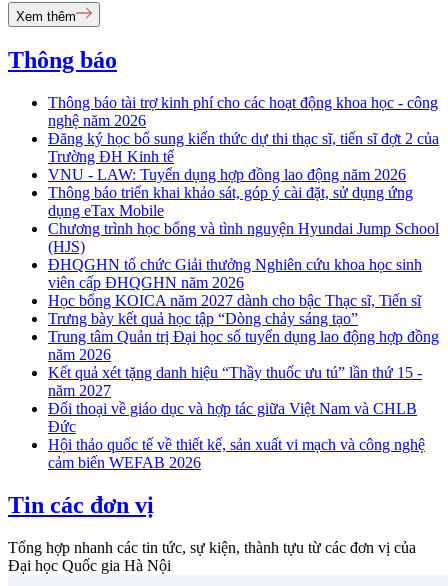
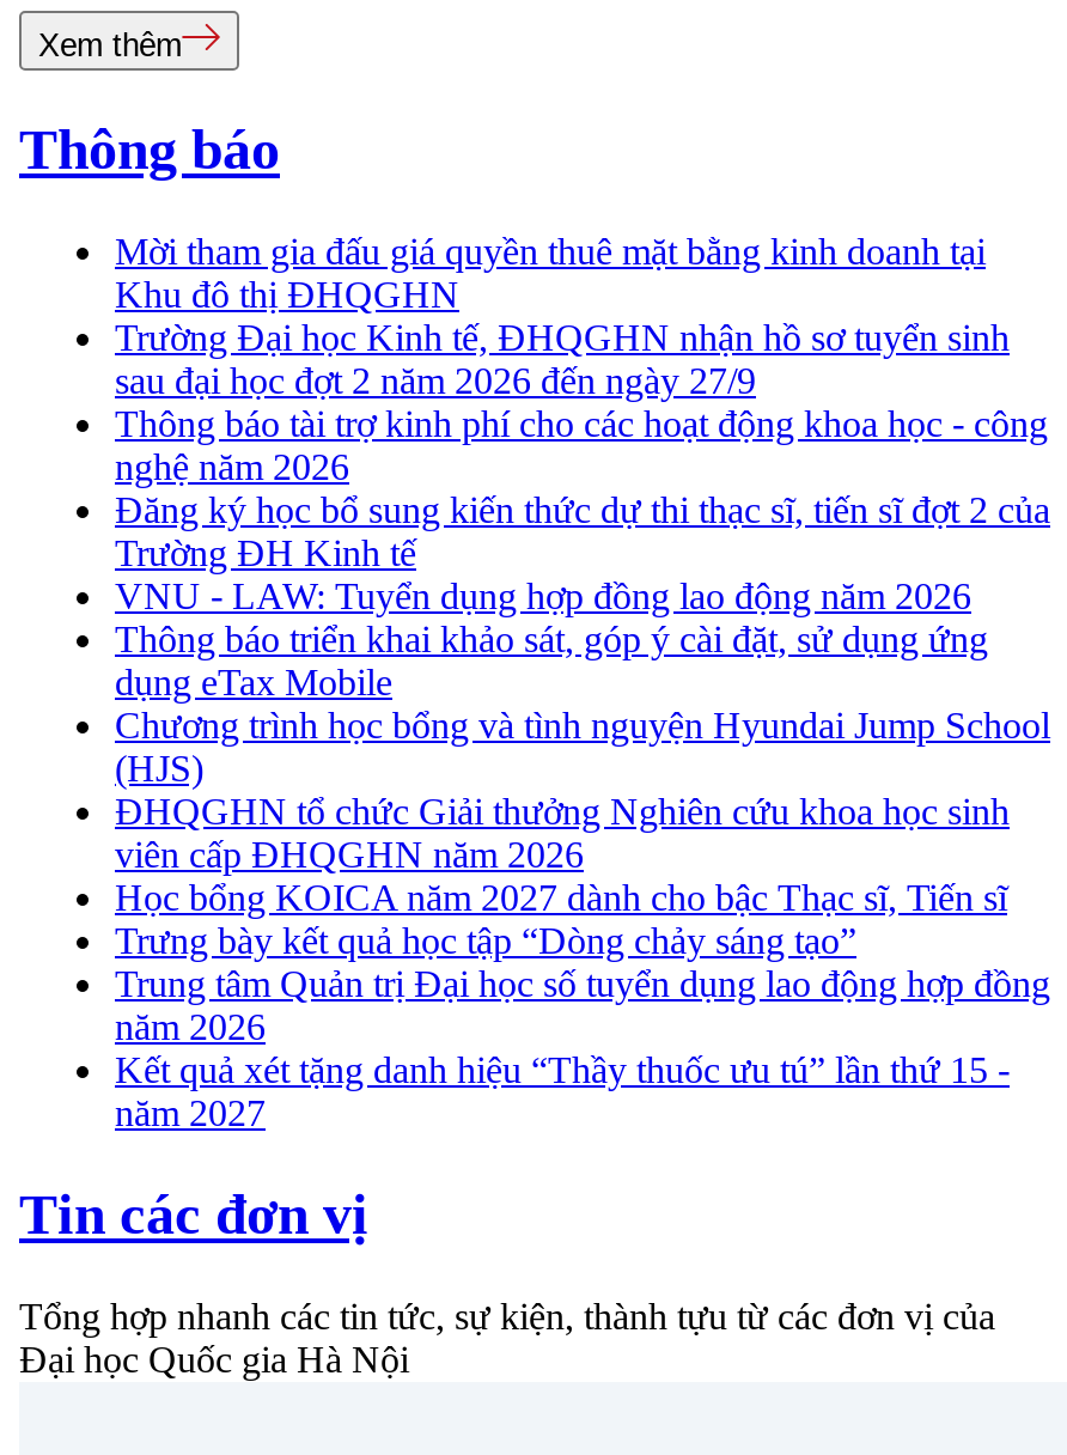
none -> [115,231,1010,401] Mời tham gia đấu giá quyền thuê mặt bằng kinh doanh tại | Khu đô thị ĐHQGHN | Trường Đại học Kinh tế, ĐHQGHN nhận hồ sơ tuyển sinh | sau đại học đợt 2 năm 2026 đến ngày 27/9
moved [48,94,439,399] -> [115,404,1050,1134]: Thông báo tài trợ kinh phí cho các hoạt động khoa học - công | nghệ năm 2026 | Đăng ký học bổ sung kiến thức dự thi thạc sĩ, tiến sĩ đợt 2 của | ... | Kết quả xét tặng danh hiệu “Thầy thuốc ưu tú” lần thứ 15 - | năm 2027
[48,400,425,471] Đối thoại về giáo dục và hợp tác giữa Việt Nam và CHLB | Đức | Hội thảo quốc tế về thiết kế, sản xuất vi mạch và công nghệ | cảm biến WEFAB 2026 -> none

